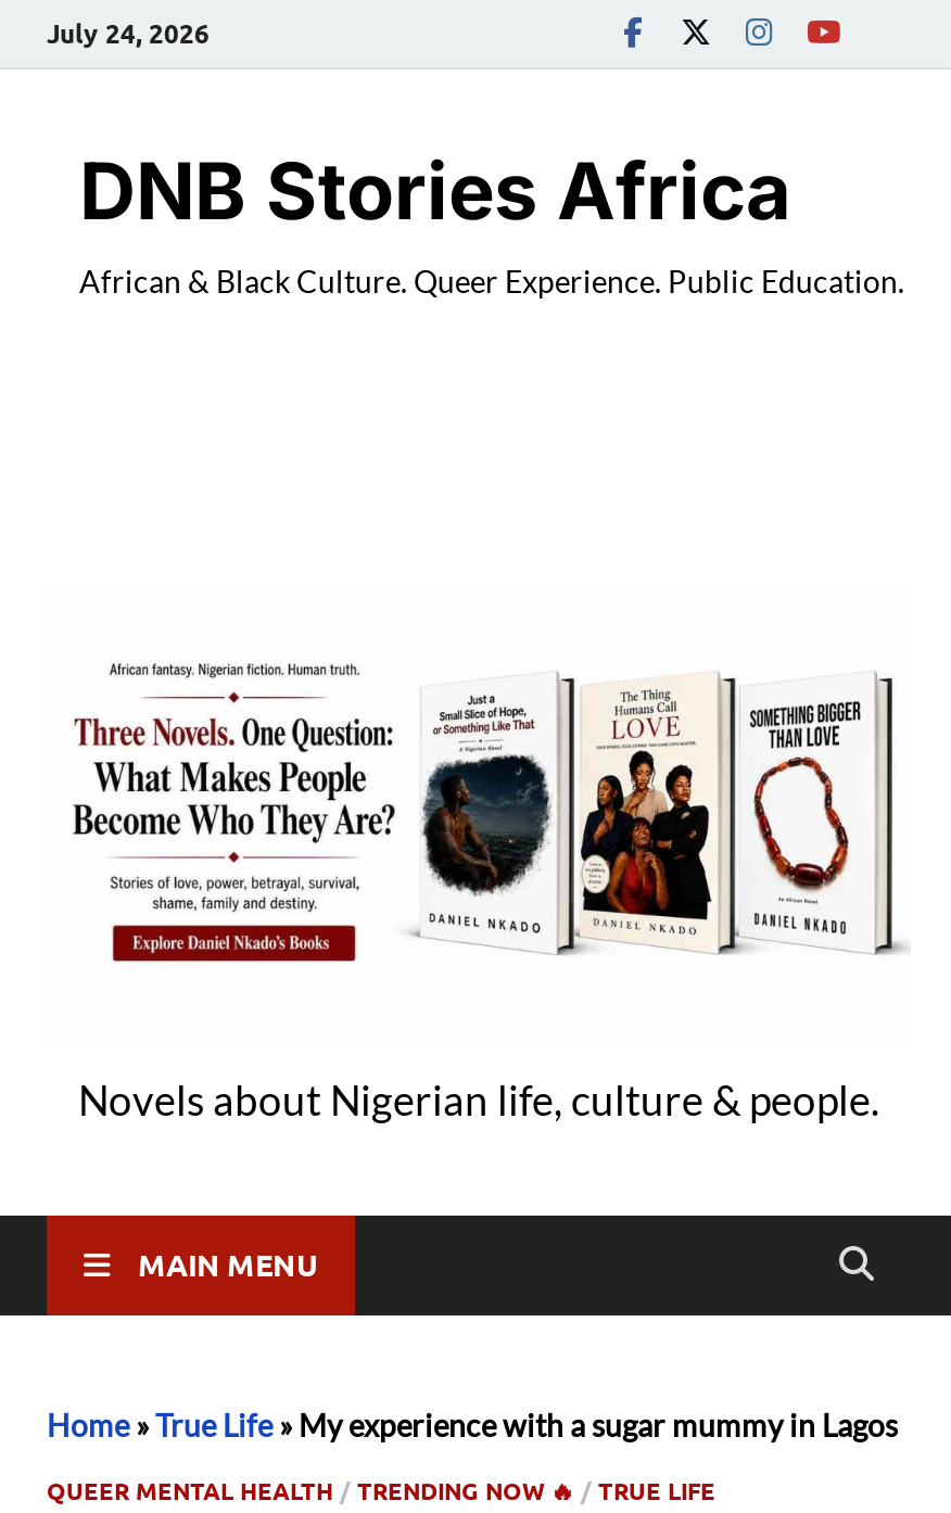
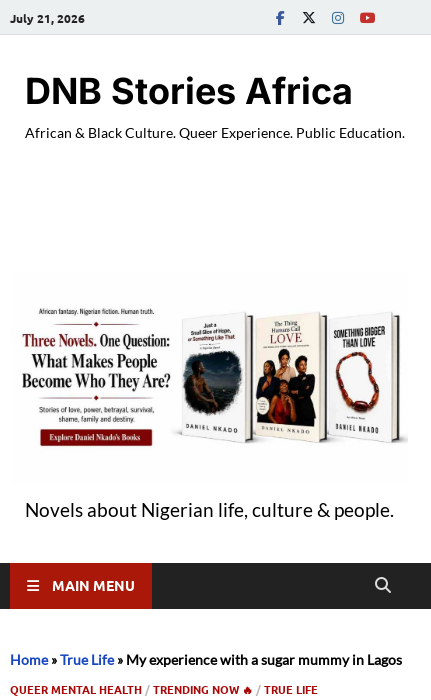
[47,14,210,49] July 24, 2026 -> [10,9,85,25] July 21, 2026

